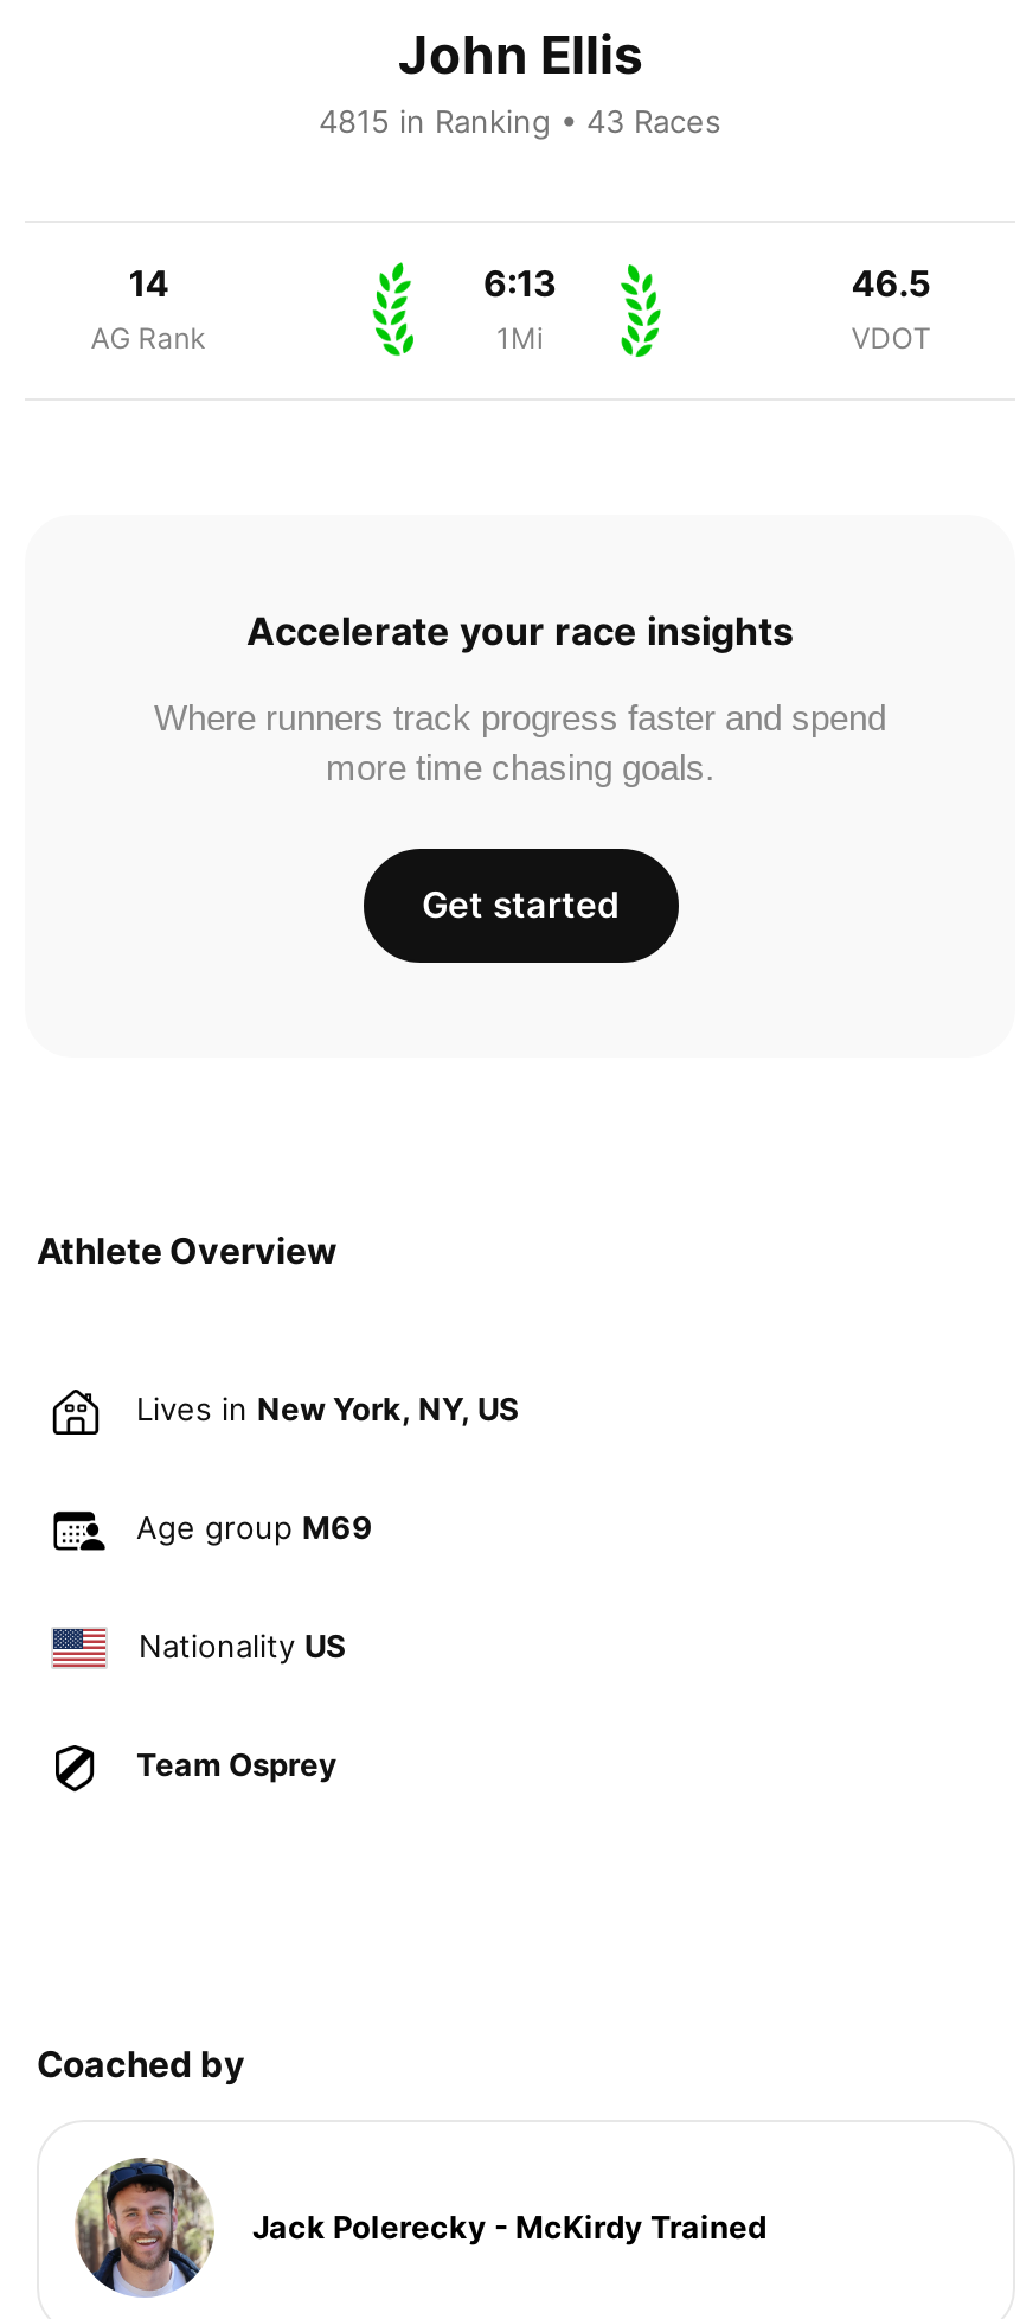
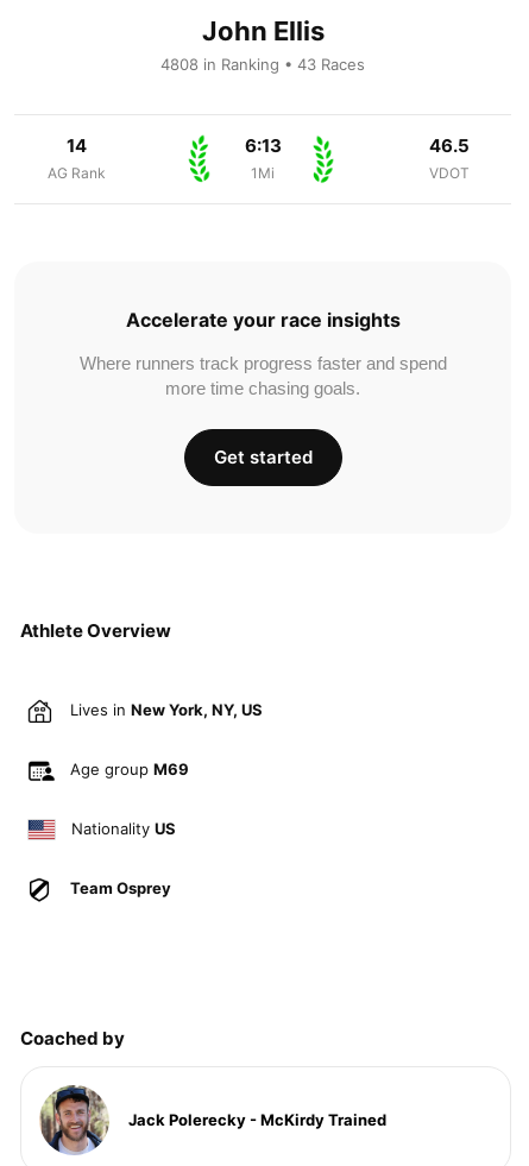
[319,102,721,140] 4815 in Ranking • 43 Races -> [160,55,365,74] 4808 in Ranking • 43 Races

